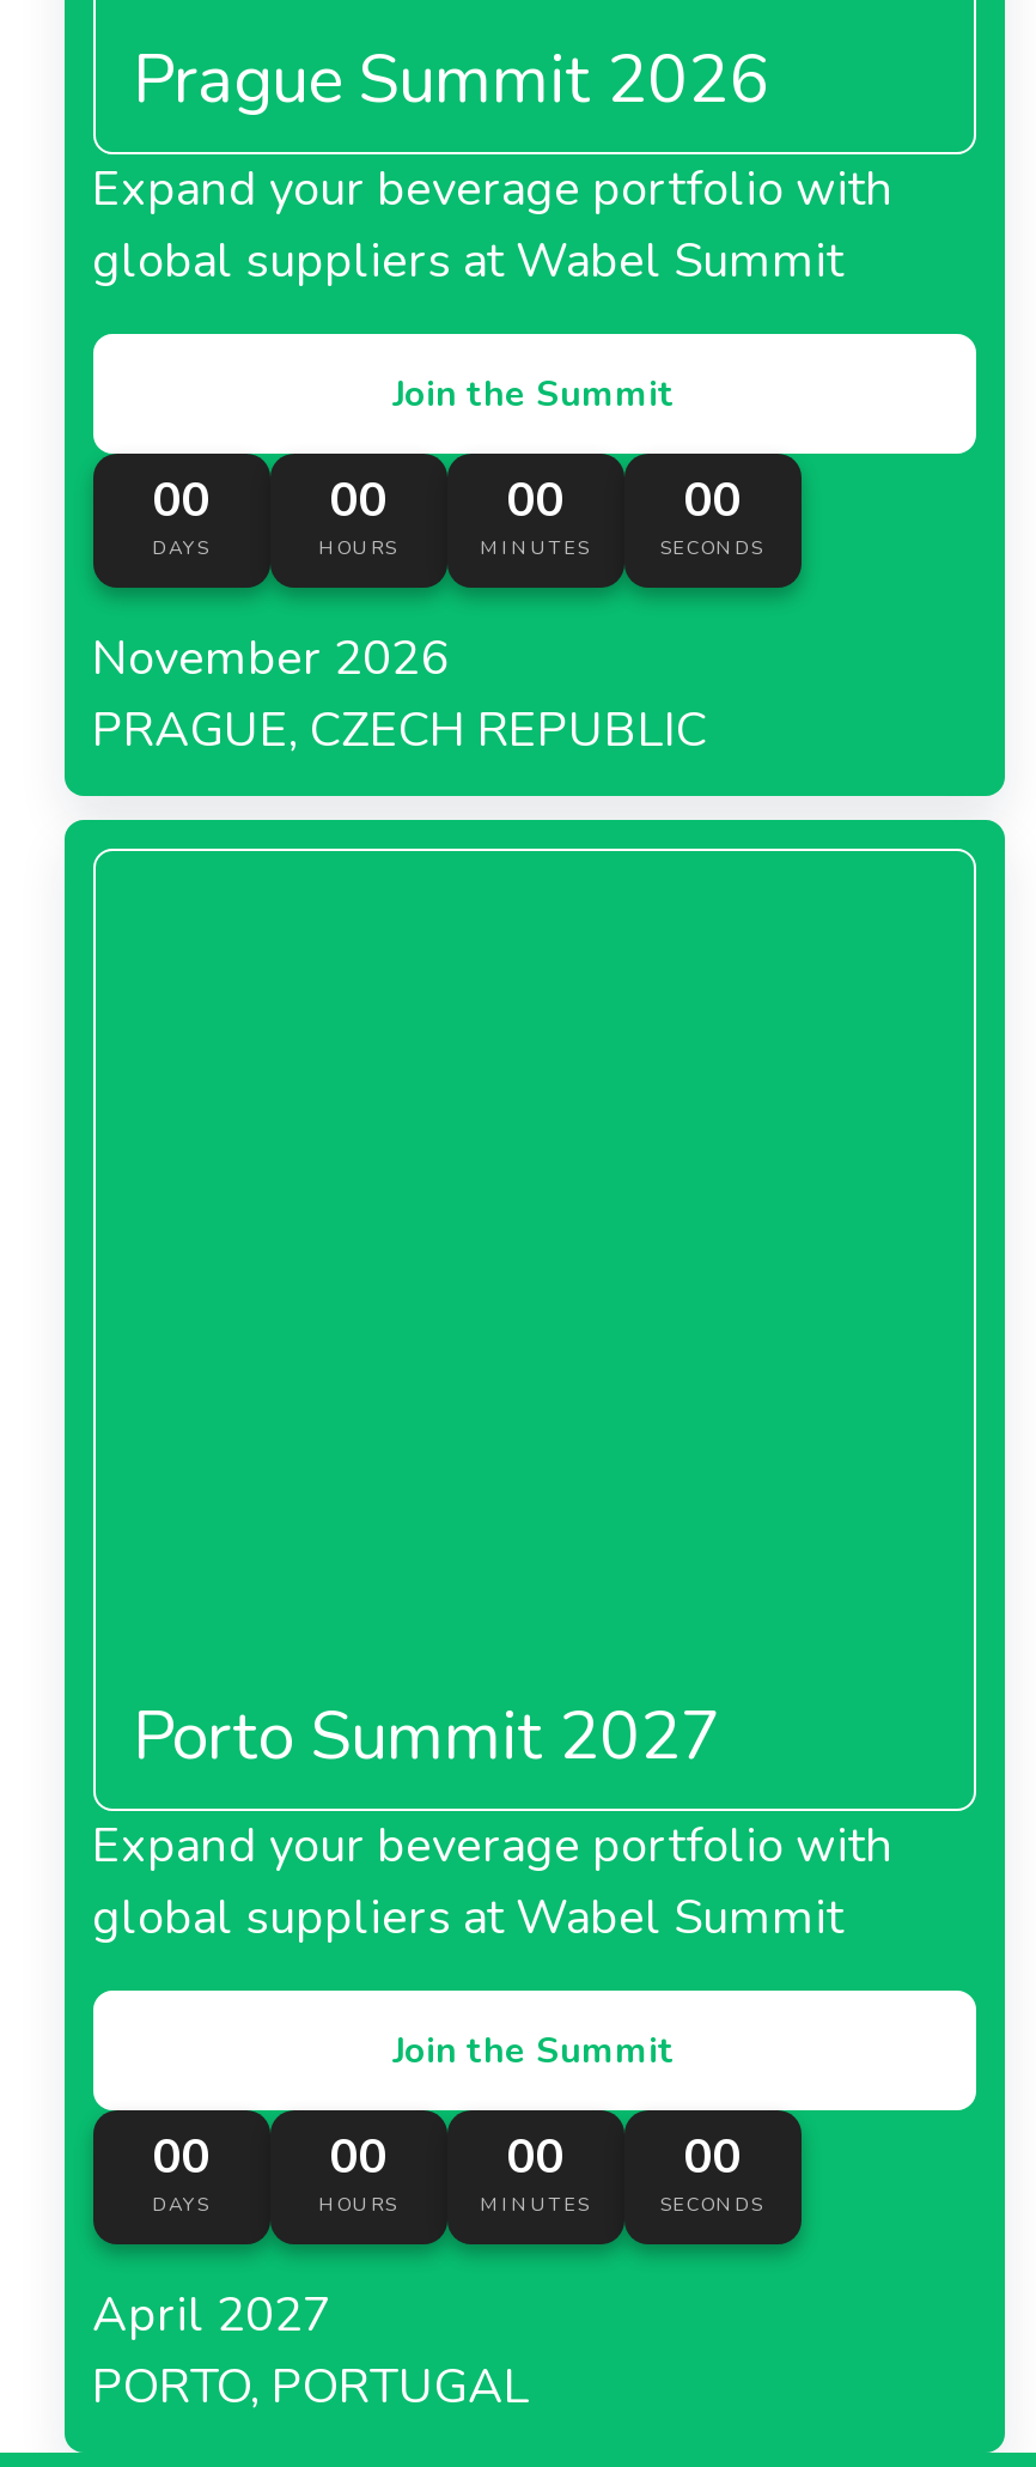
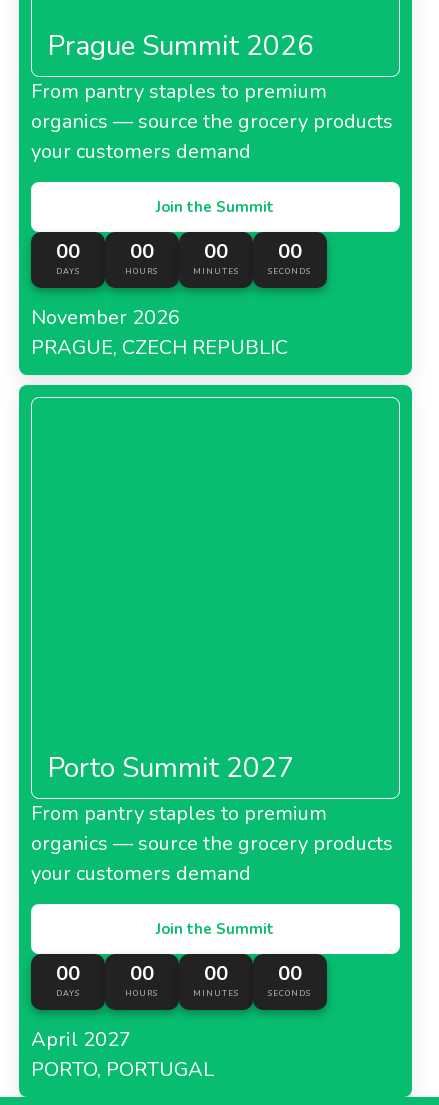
[92,156,894,292] Expand your beverage portfolio with | global suppliers at Wabel Summit -> [30,77,392,164] From pantry staples to premium | organics — source the grocery products | your customers demand
[92,1812,894,1949] Expand your beverage portfolio with | global suppliers at Wabel Summit -> [30,799,392,886] From pantry staples to premium | organics — source the grocery products | your customers demand

